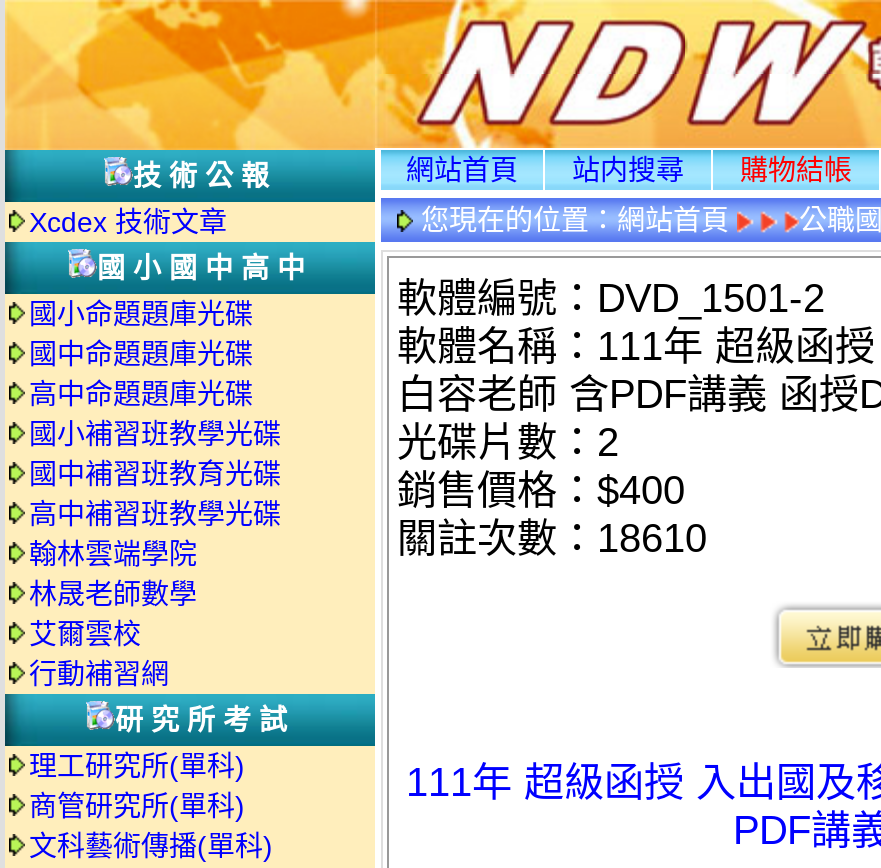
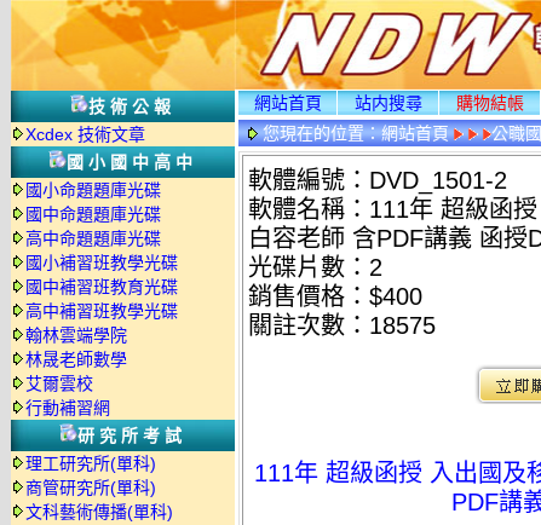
[397,516,707,560] 關註次數：18610 -> [248,312,436,339] 關註次數：18575

